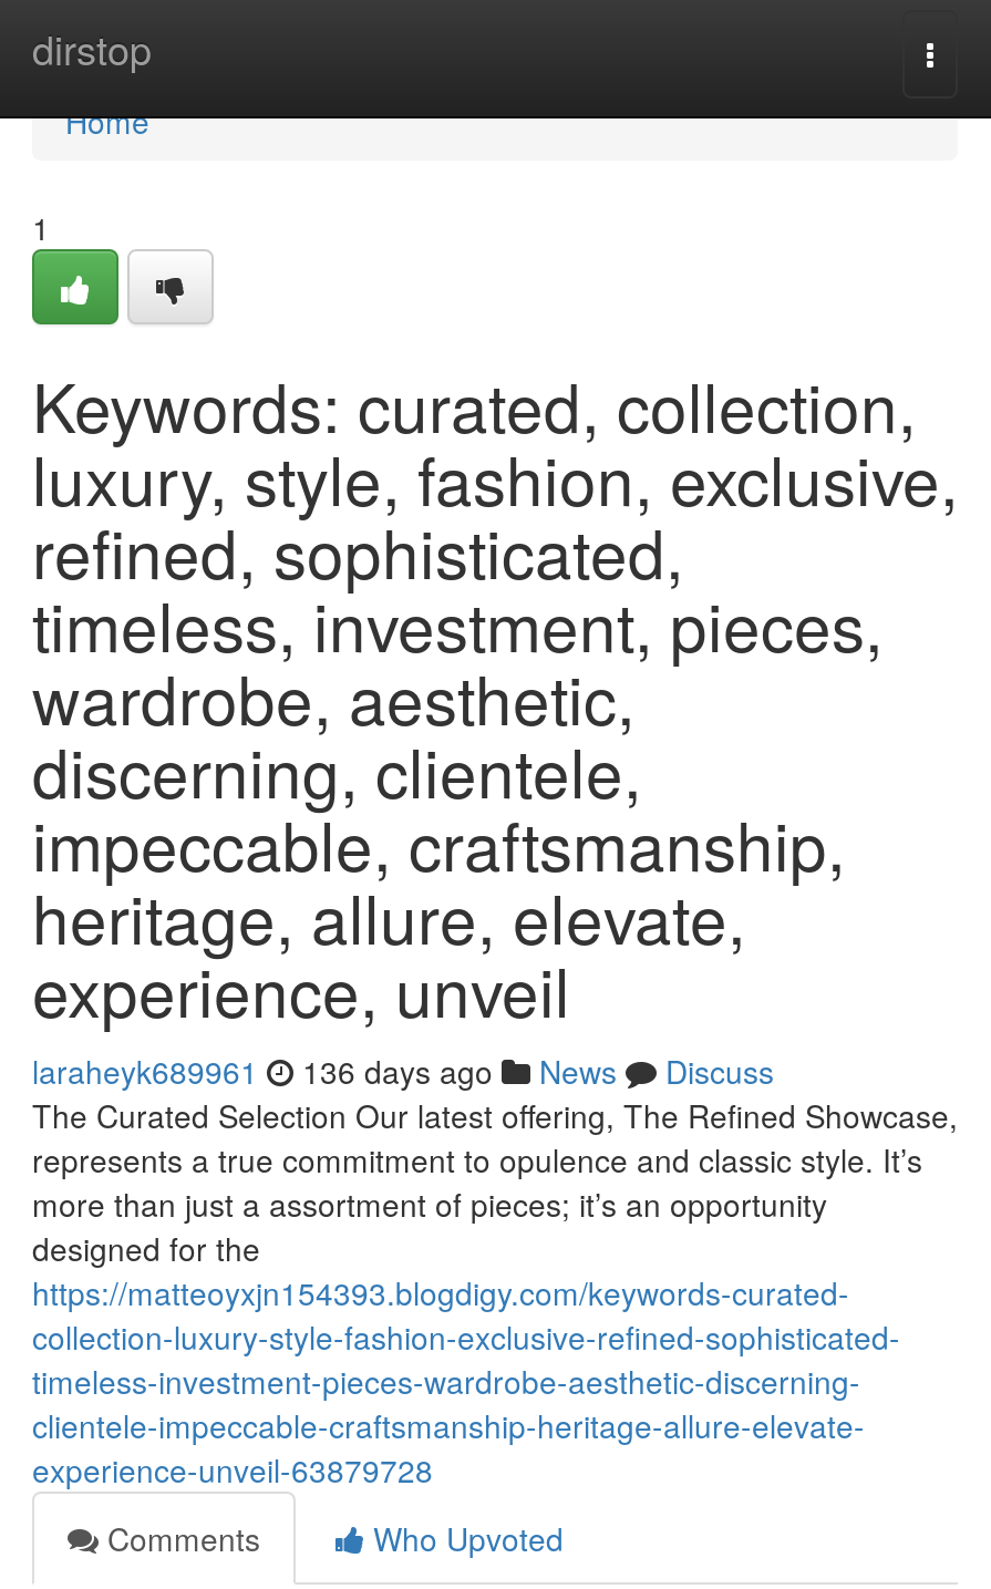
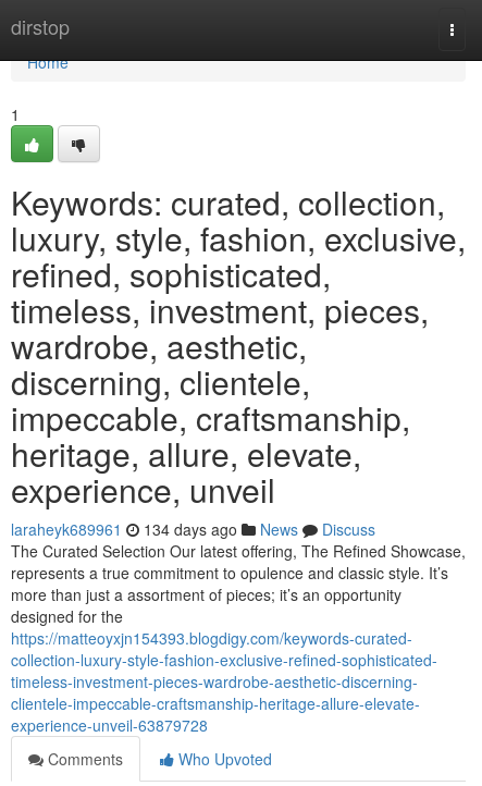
[32,1049,774,1093] laraheyk689961 136 days ago News Discuss -> [11,518,375,540] laraheyk689961 134 days ago News Discuss

